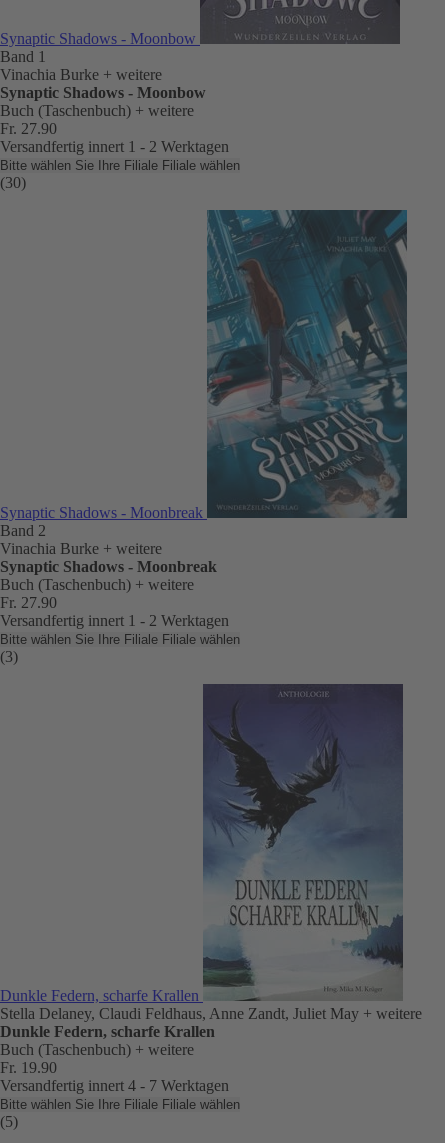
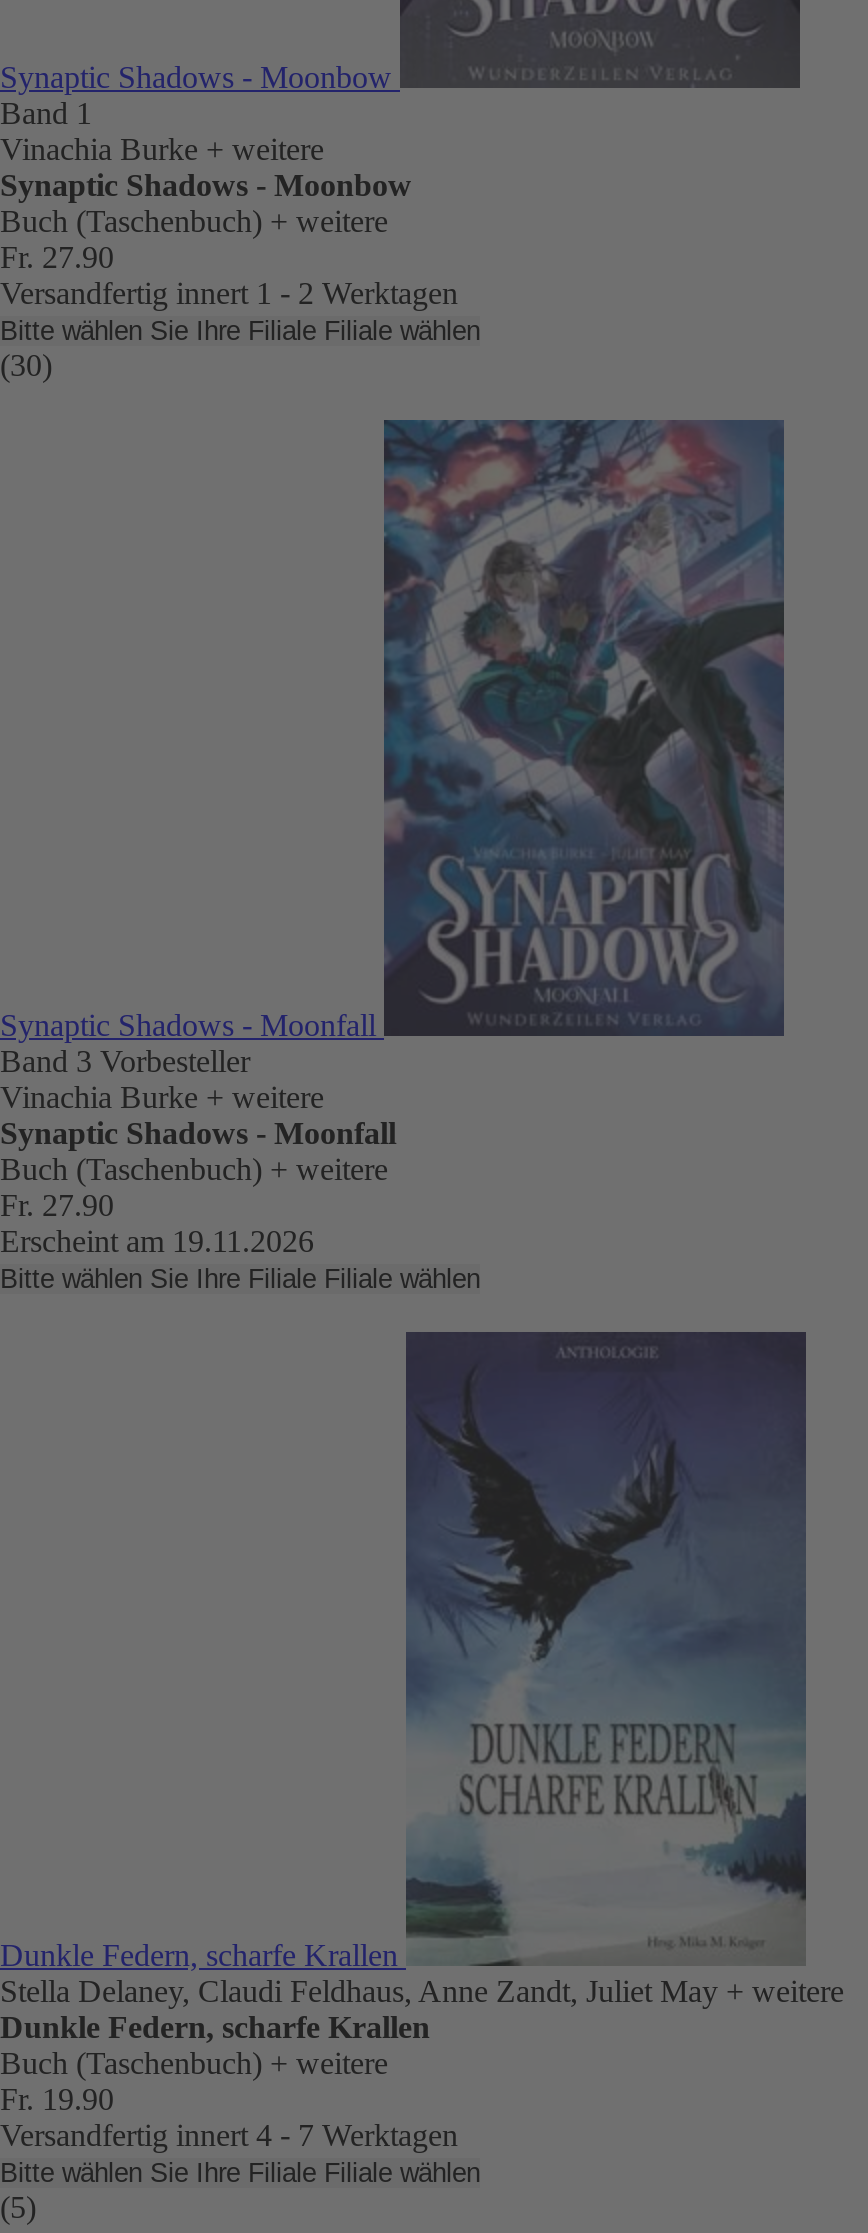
[0,209,408,539] [image] | Synaptic Shadows - Moonbreak | Band 2 -> [0,418,814,1078] [image] | Synaptic Shadows - Moonfall | Band 3 Vorbesteller
[0,558,217,575] Synaptic Shadows - Moonbreak -> [0,1116,396,1150] Synaptic Shadows - Moonfall
[0,612,229,629] Versandfertig innert 1 - 2 Werktagen -> [0,1224,314,1258] Erscheint am 19.11.2026
[0,648,18,665] (3) -> none

